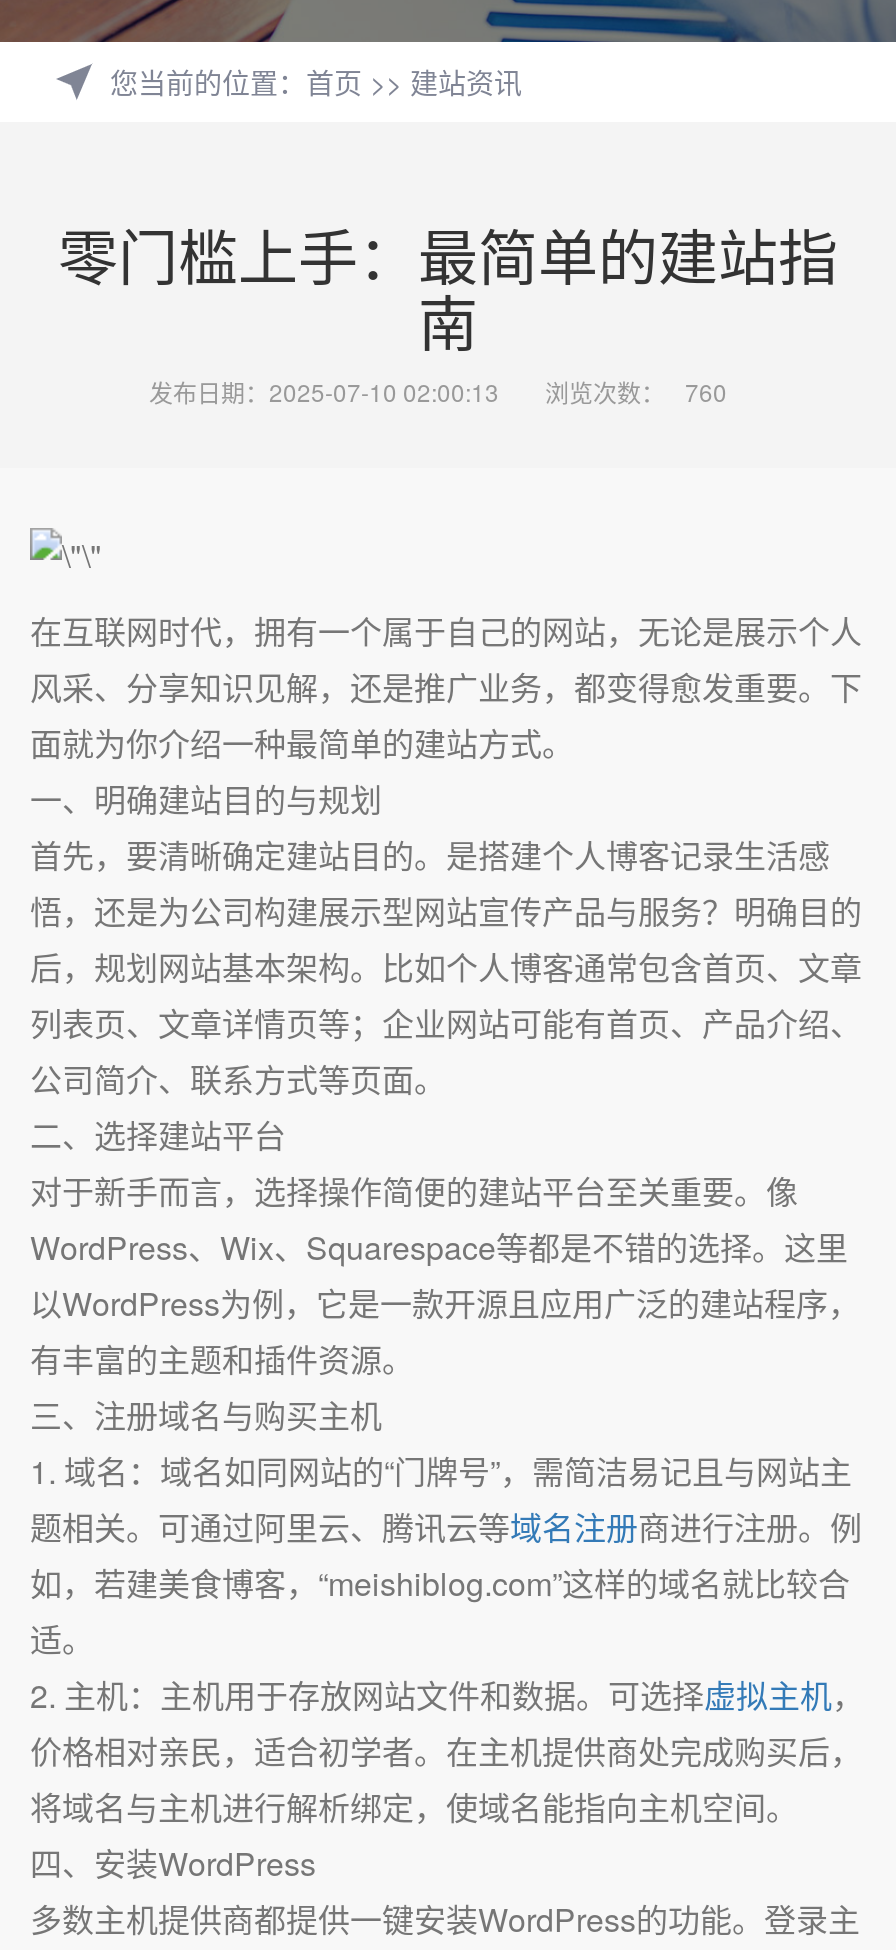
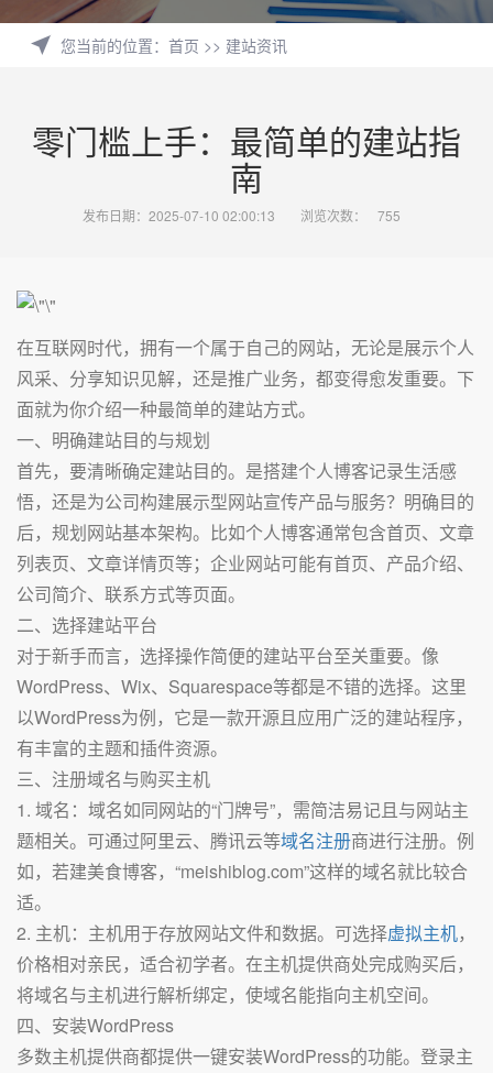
[149,374,727,408] 发布日期：2025-07-10 02:00:13 浏览次数： 760 -> [82,206,400,225] 发布日期：2025-07-10 02:00:13 浏览次数： 755

